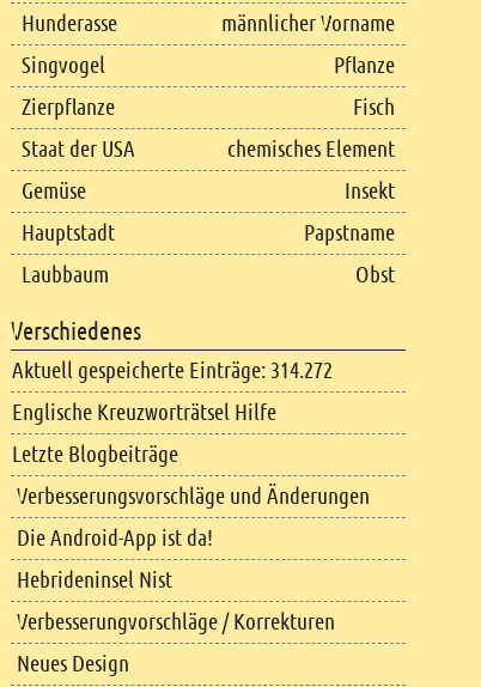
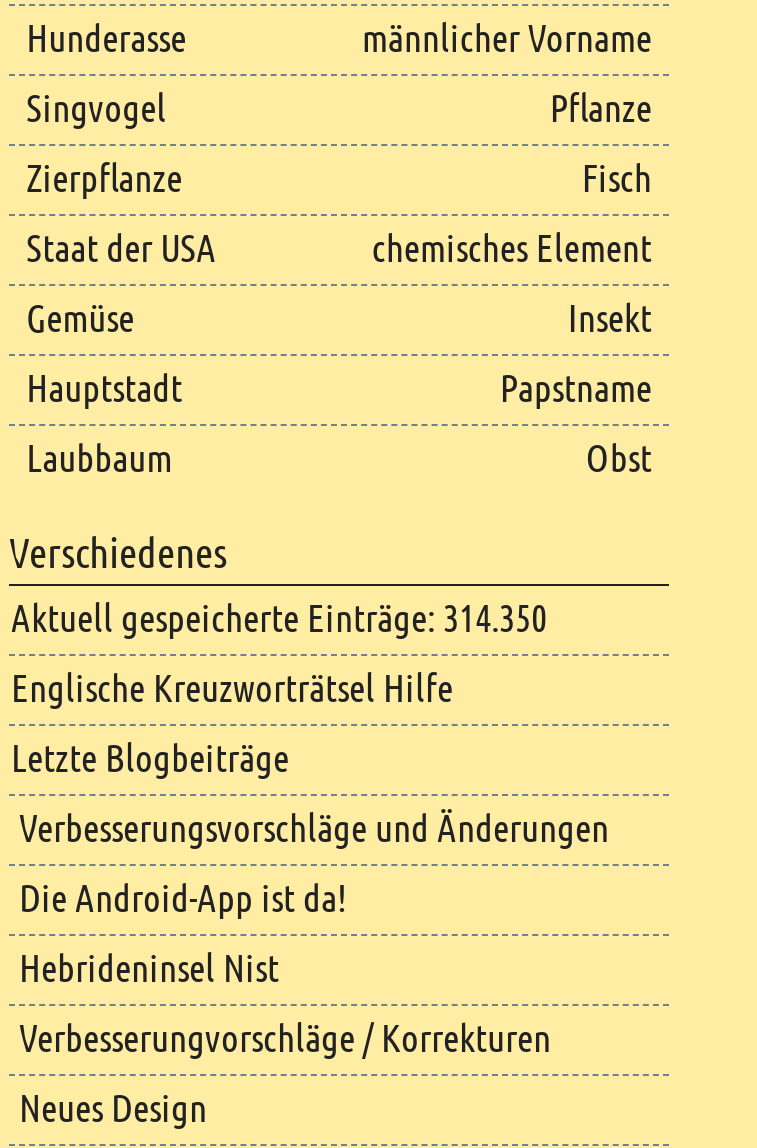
[12,355,333,385] Aktuell gespeicherte Einträge: 314.272 -> [11,594,547,644] Aktuell gespeicherte Einträge: 314.350

